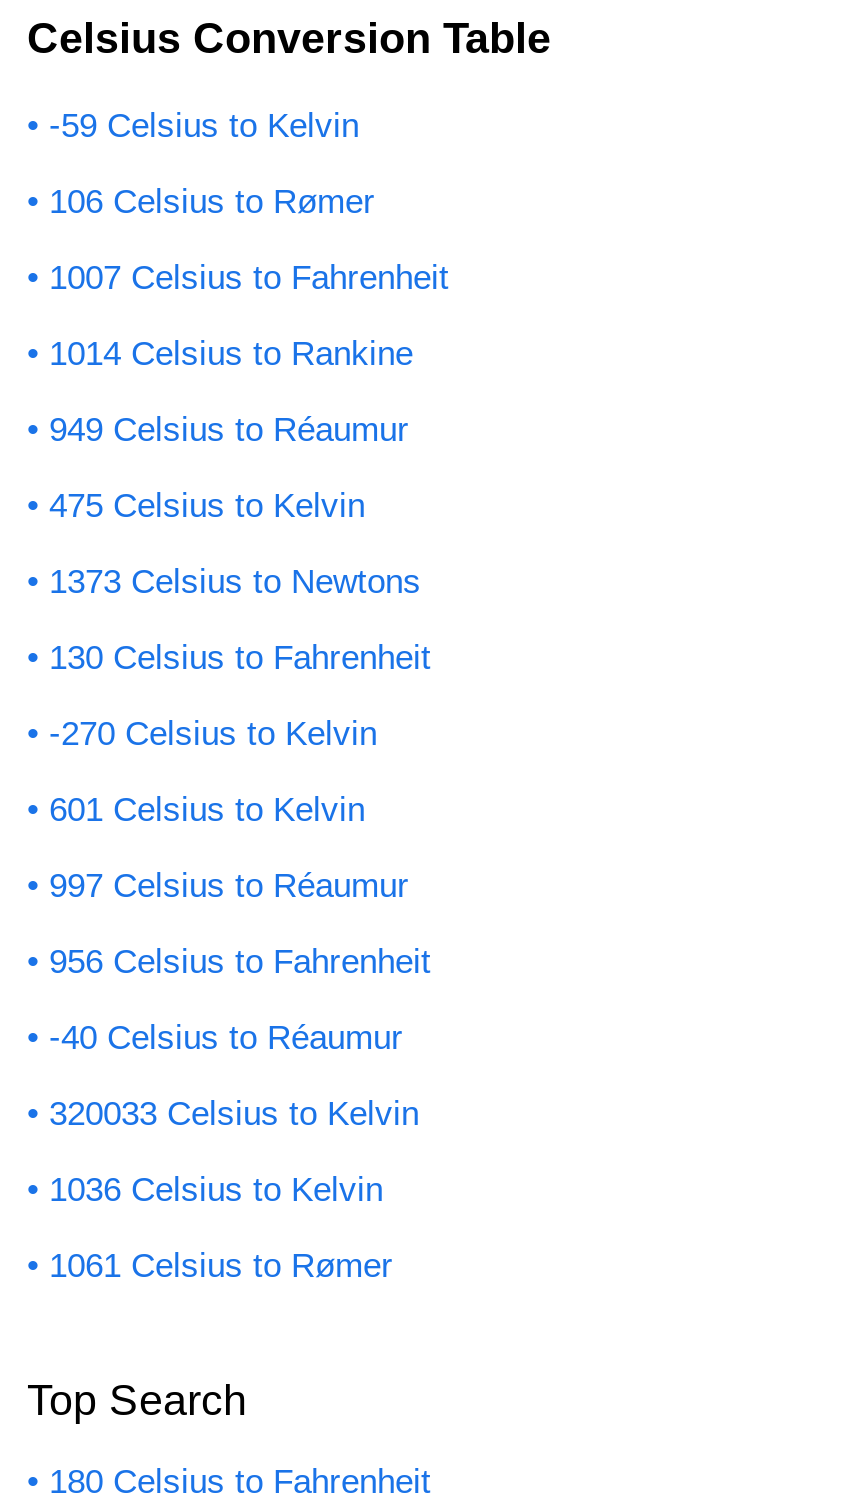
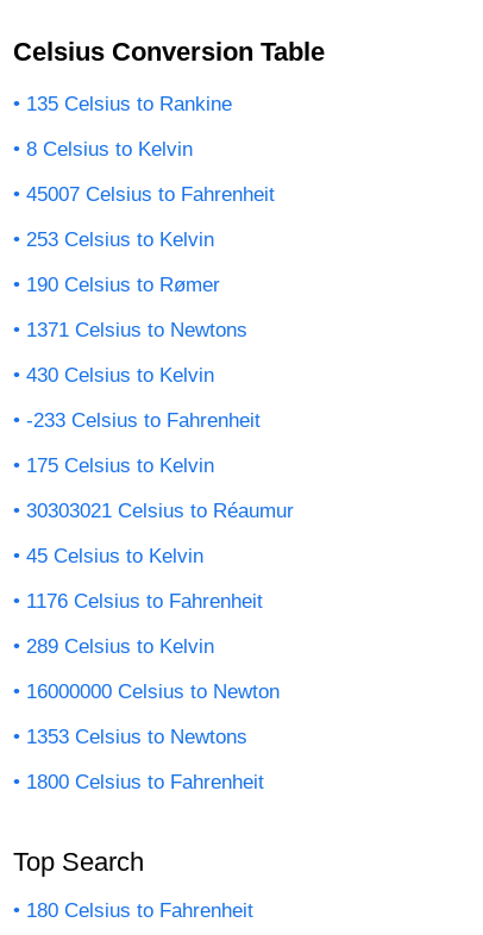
[49,107,359,145] -59 Celsius to Kelvin -> [26,93,232,115] 135 Celsius to Rankine
[49,183,375,221] 106 Celsius to Rømer -> [26,138,193,160] 8 Celsius to Kelvin
[49,259,449,297] 1007 Celsius to Fahrenheit -> [26,183,275,206] 45007 Celsius to Fahrenheit
[49,335,413,373] 1014 Celsius to Rankine -> [26,228,214,251] 253 Celsius to Kelvin
[49,411,409,449] 949 Celsius to Réaumur -> [26,273,220,296] 190 Celsius to Rømer
[49,487,365,525] 475 Celsius to Kelvin -> [26,319,247,341] 1371 Celsius to Newtons
[49,563,421,601] 1373 Celsius to Newtons -> [26,364,214,386] 430 Celsius to Kelvin
[49,639,431,677] 130 Celsius to Fahrenheit -> [26,409,261,432] -233 Celsius to Fahrenheit
[49,715,377,753] -270 Celsius to Kelvin -> [26,454,214,477] 175 Celsius to Kelvin
[49,791,365,829] 601 Celsius to Kelvin -> [26,499,294,522] 30303021 Celsius to Réaumur
[49,867,409,905] 997 Celsius to Réaumur -> [26,545,203,567] 45 Celsius to Kelvin
[49,943,431,981] 956 Celsius to Fahrenheit -> [26,590,263,612] 1176 Celsius to Fahrenheit
[49,1019,403,1057] -40 Celsius to Réaumur -> [26,635,214,658] 289 Celsius to Kelvin
[49,1095,419,1133] 320033 Celsius to Kelvin -> [26,680,280,703] 16000000 Celsius to Newton
[49,1171,383,1209] 1036 Celsius to Kelvin -> [26,725,247,748] 1353 Celsius to Newtons
[49,1247,393,1285] 1061 Celsius to Rømer -> [26,771,264,793] 1800 Celsius to Fahrenheit

